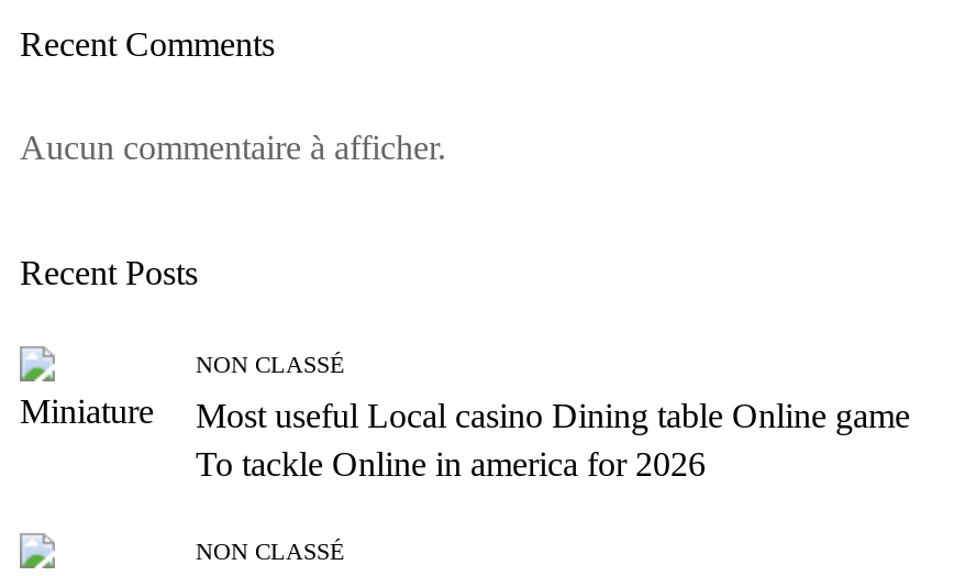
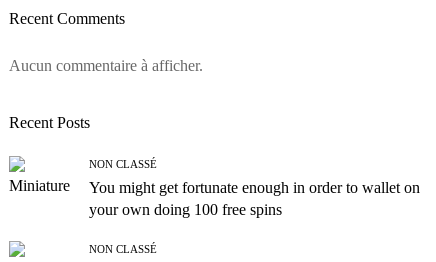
[196,396,910,481] Most useful Local casino Dining table Online game | To tackle Online in america for 2026 -> [89,179,420,218] You might get fortunate enough in order to wallet on | your own doing 100 free spins

